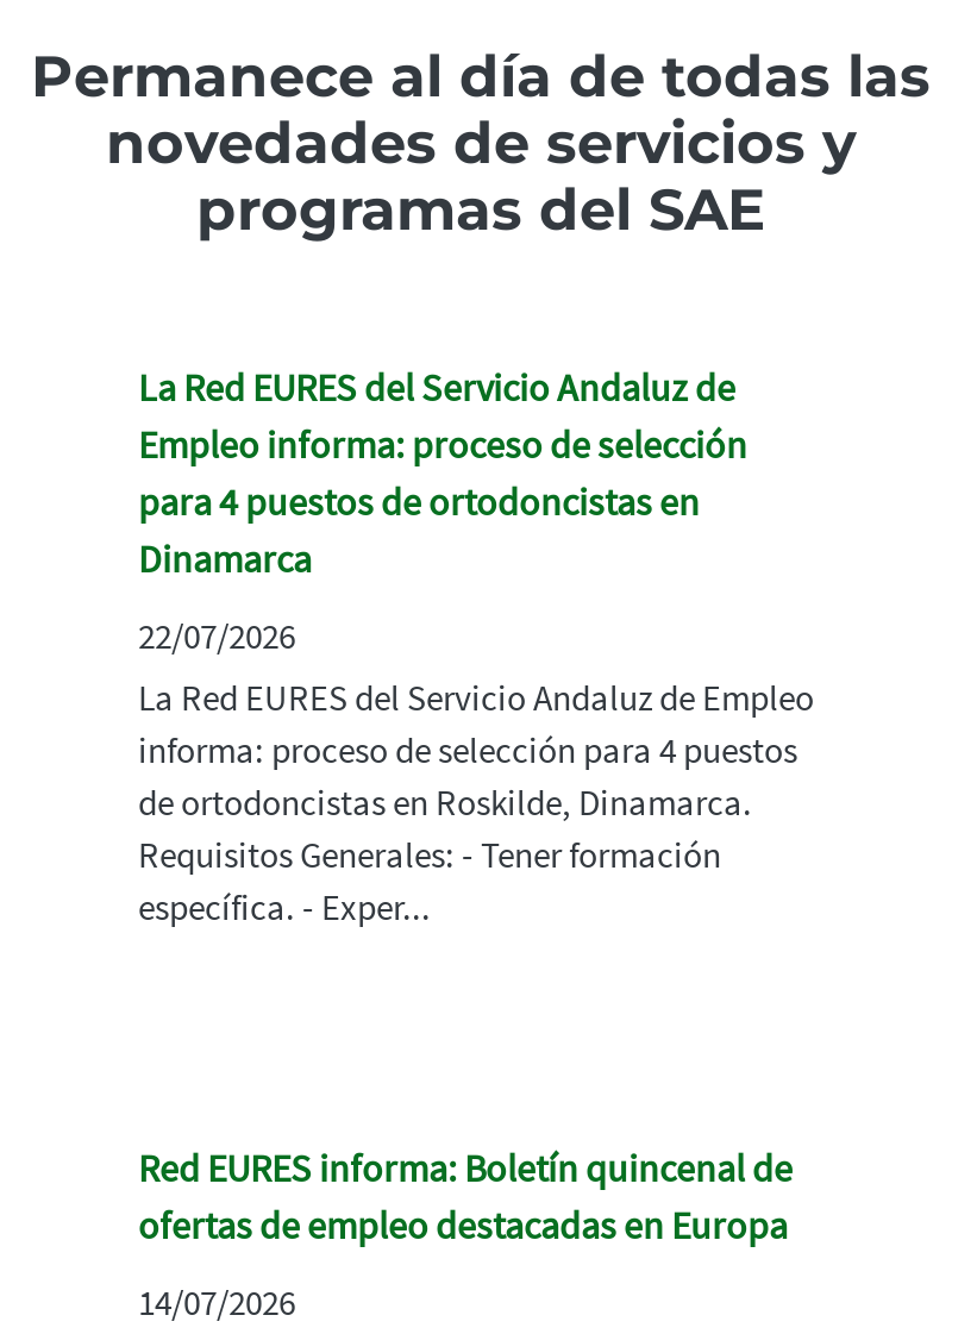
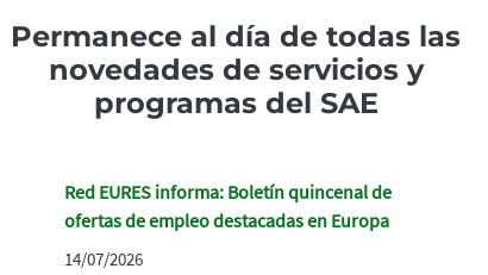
[138,363,814,929] La Red EURES del Servicio Andaluz de | Empleo informa: proceso de selección | para 4 puestos de ortodoncistas en | Dinamarca | 22/07/2026 | La Red EURES del Servicio Andaluz de Empleo | informa: proceso de selección para 4 puestos | de ortodoncistas en Roskilde, Dinamarca. | Requisitos Generales: - Tener formación | específica. - Exper... -> none

